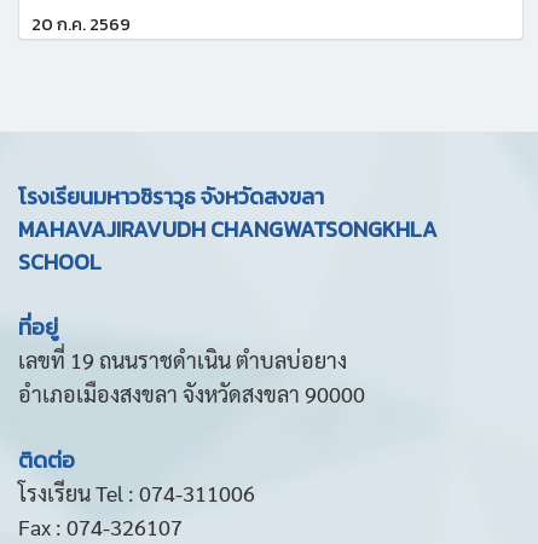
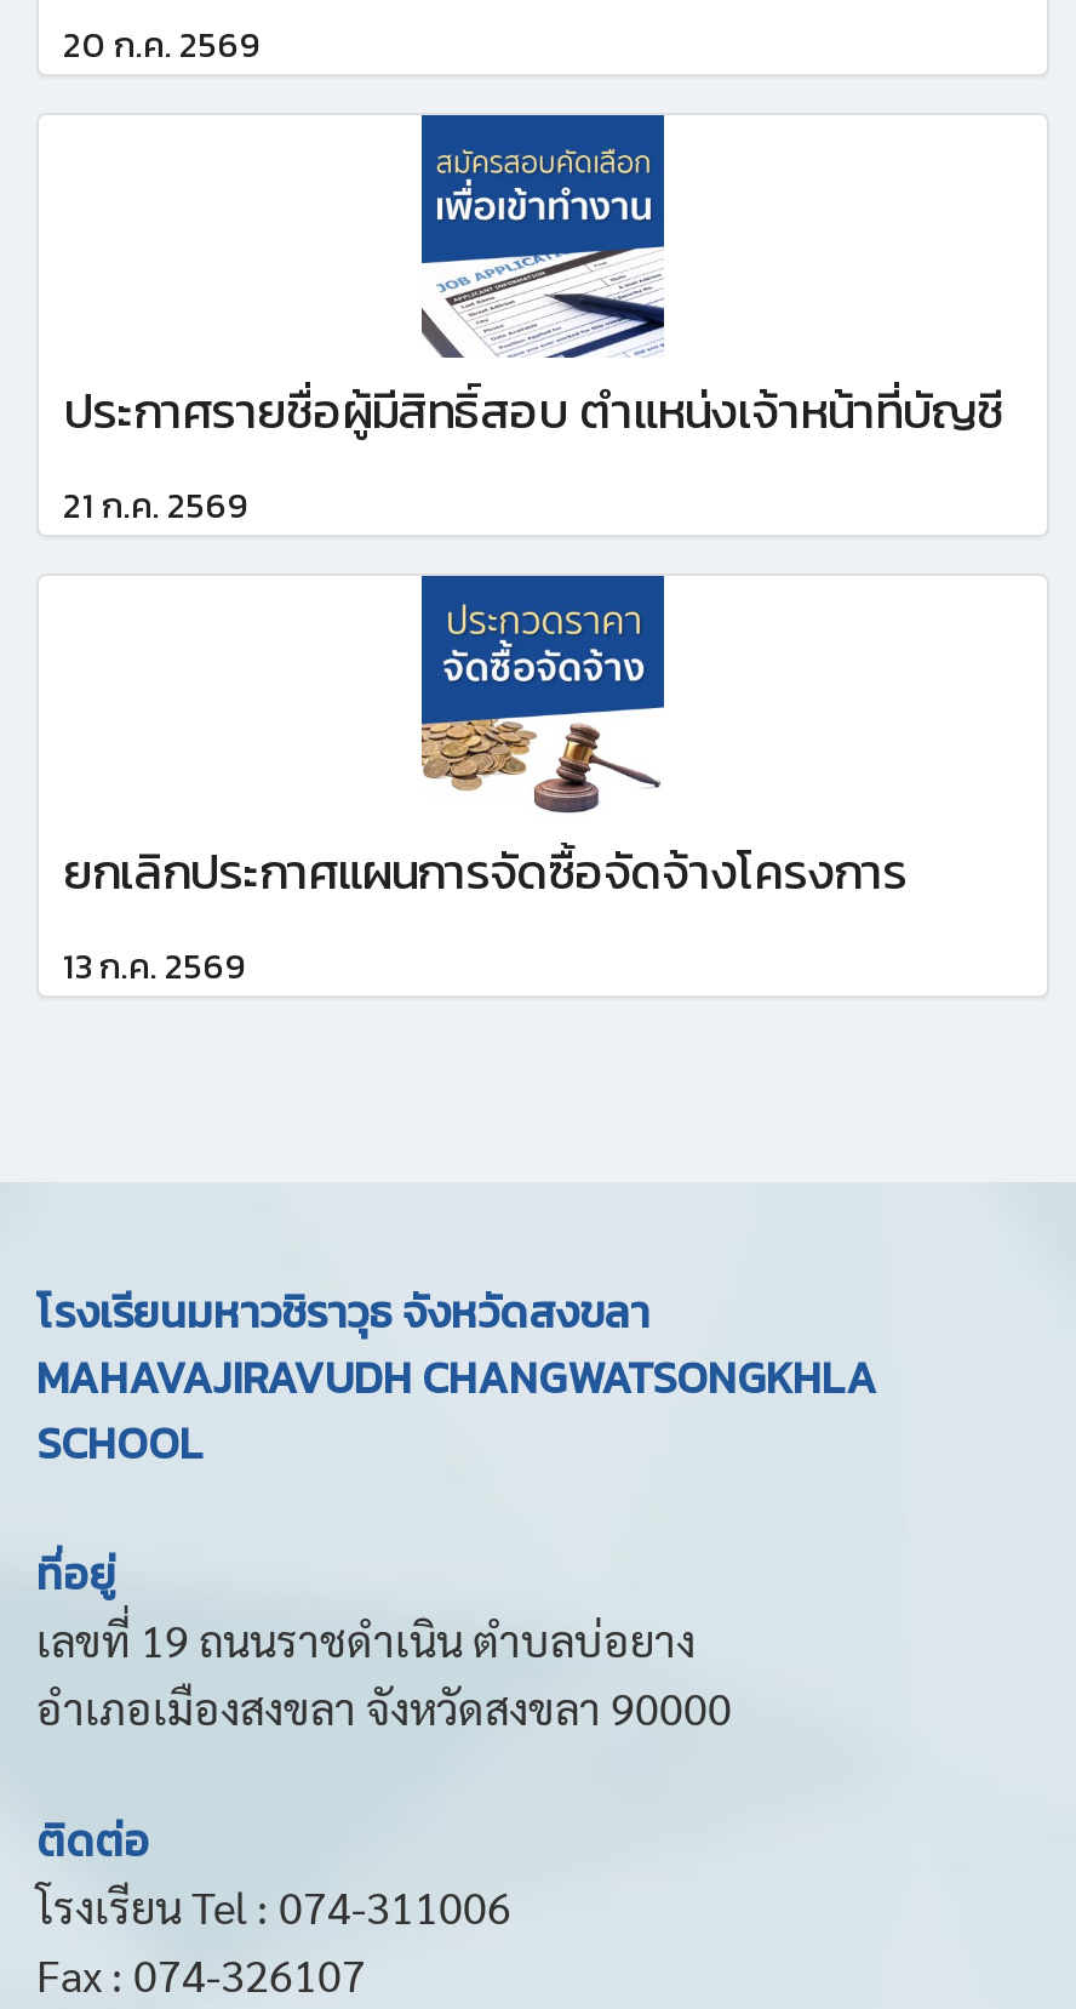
none -> [63,113,1003,531] [image] | ประกาศรายชื่อผู้มีสิทธิ์สอบ ตำแหน่งเจ้าหน้าที่บัญชี | 21 ก.ค. 2569
none -> [63,573,906,992] [image] | ยกเลิกประกาศแผนการจัดซื้อจัดจ้างโครงการ | 13 ก.ค. 2569

